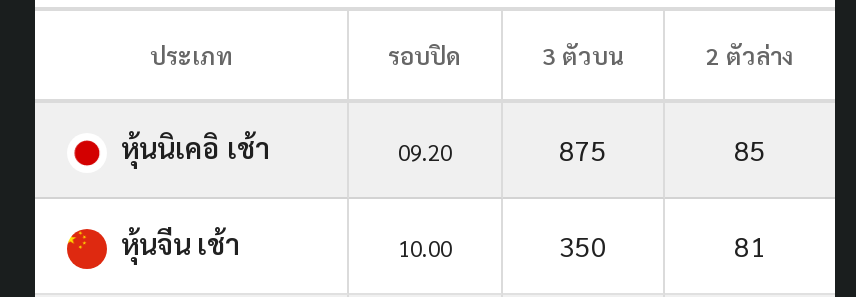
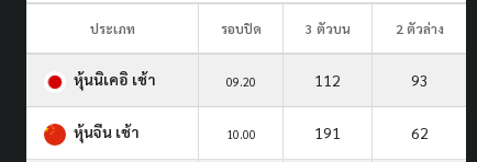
[559,131,607,167] 875 -> [314,70,341,90] 112
[734,131,766,167] 85 -> [411,70,428,90] 93
[559,227,607,263] 350 -> [314,122,341,142] 191
[734,227,766,263] 81 -> [411,122,428,142] 62

